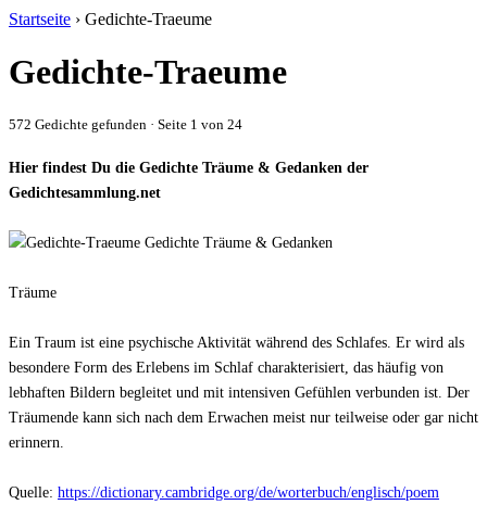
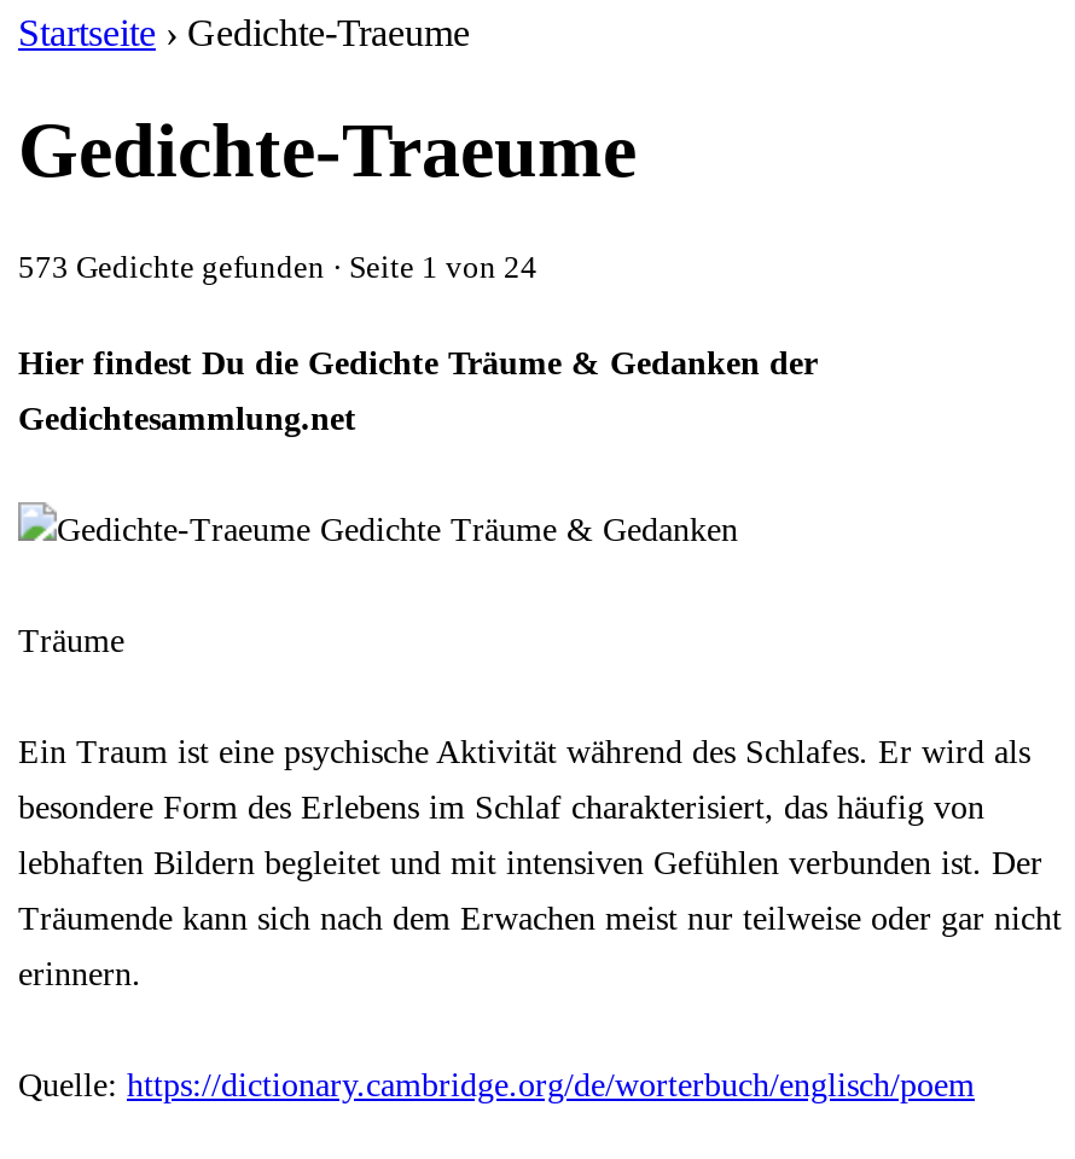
[9,116,242,132] 572 Gedichte gefunden · Seite 1 von 24 -> [18,248,537,285] 573 Gedichte gefunden · Seite 1 von 24

